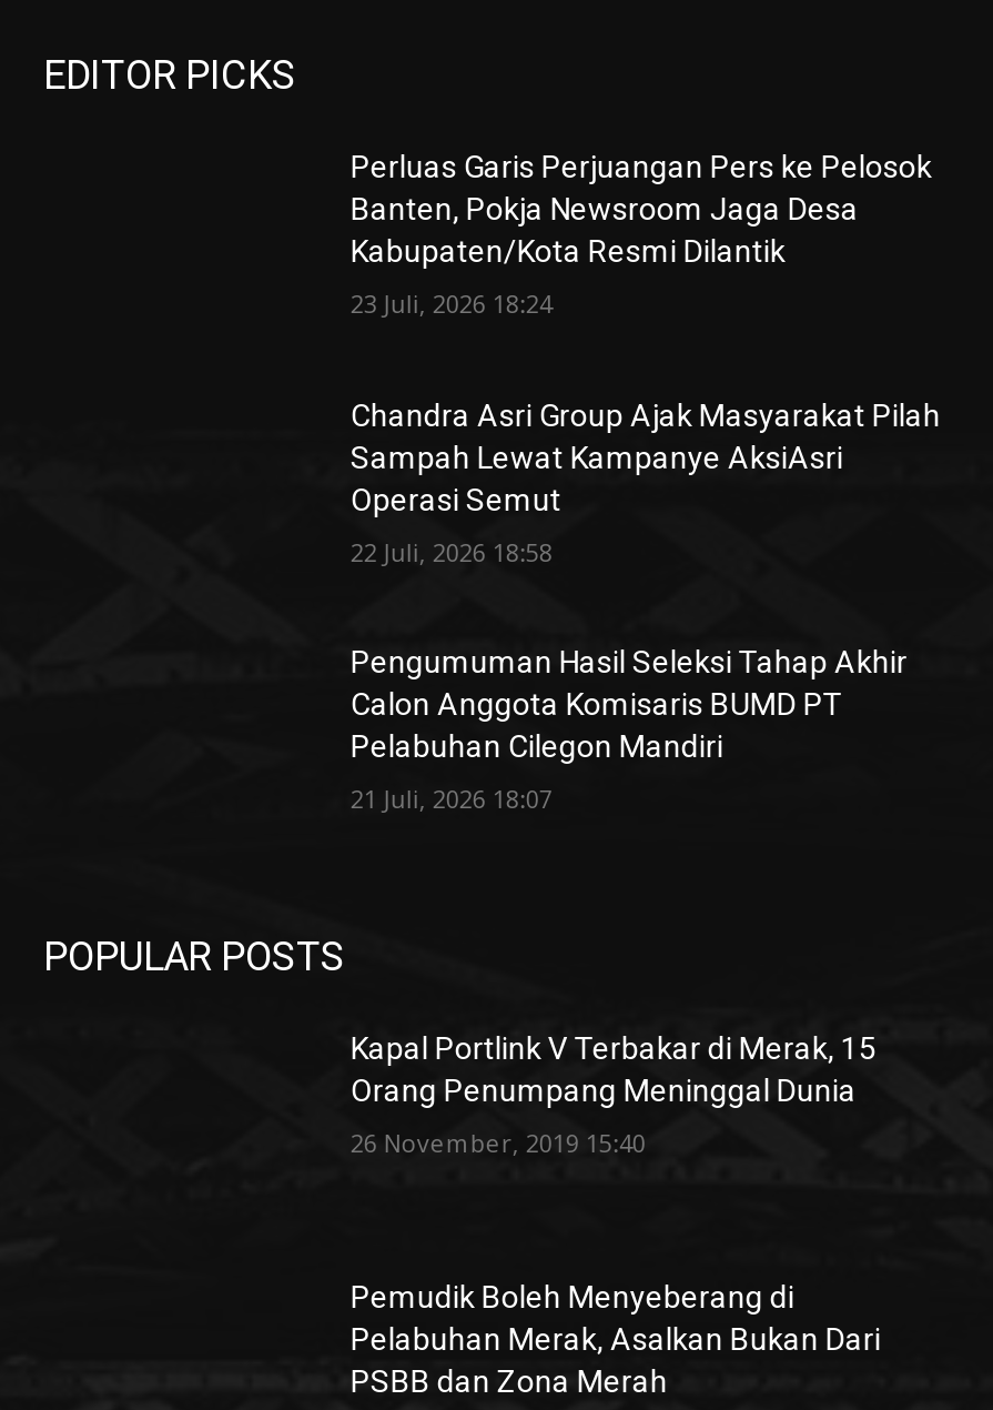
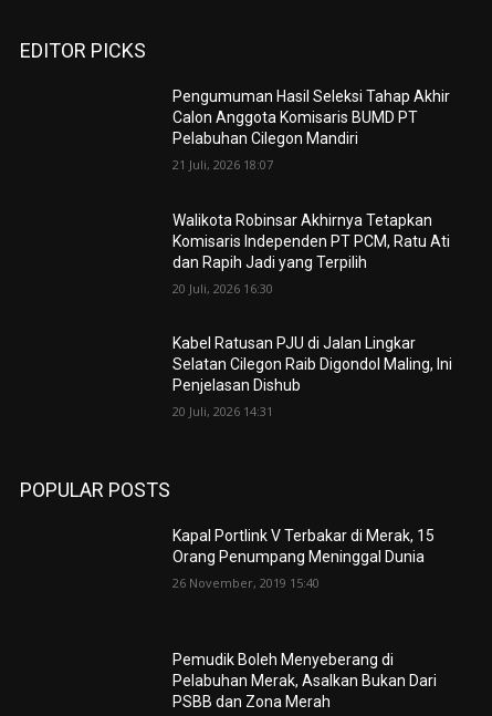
[350,149,941,568] Perluas Garis Perjuangan Pers ke Pelosok | Banten, Pokja Newsroom Jaga Desa | Kabupaten/Kota Resmi Dilantik | 23 Juli, 2026 18:24 | Chandra Asri Group Ajak Masyarakat Pilah | Sampah Lewat Kampanye AksiAsri | Operasi Semut | 22 Juli, 2026 18:58 -> none
moved [350,645,907,816] -> [173,87,450,173]: Pengumuman Hasil Seleksi Tahap Akhir | Calon Anggota Komisaris BUMD PT | Pelabuhan Cilegon Mandiri | 21 Juli, 2026 18:07
none -> [173,211,453,420] Walikota Robinsar Akhirnya Tetapkan | Komisaris Independen PT PCM, Ratu Ati | dan Rapih Jadi yang Terpilih | 20 Juli, 2026 16:30 | Kabel Ratusan PJU di Jalan Lingkar | Selatan Cilegon Raib Digondol Maling, Ini | Penjelasan Dishub | 20 Juli, 2026 14:31

